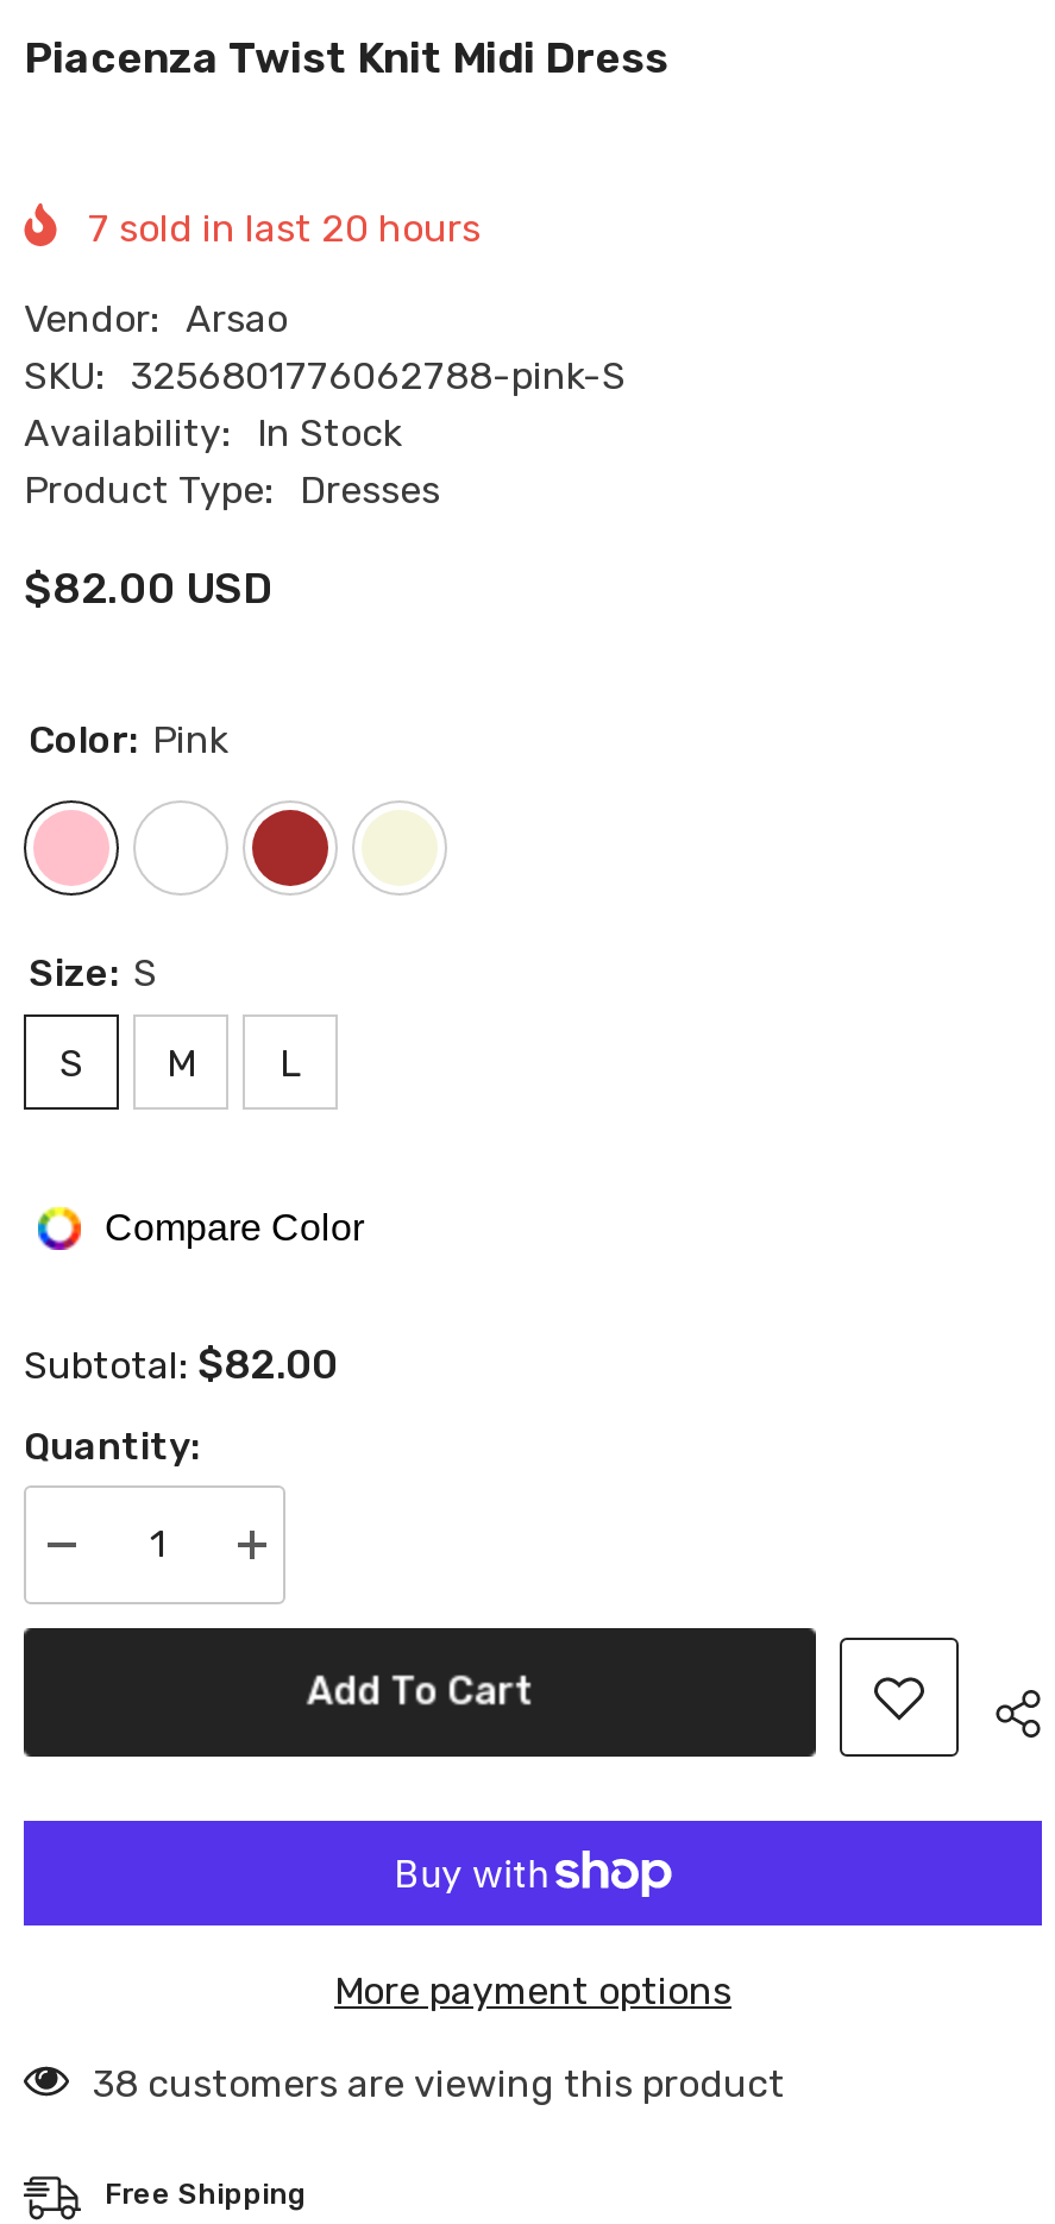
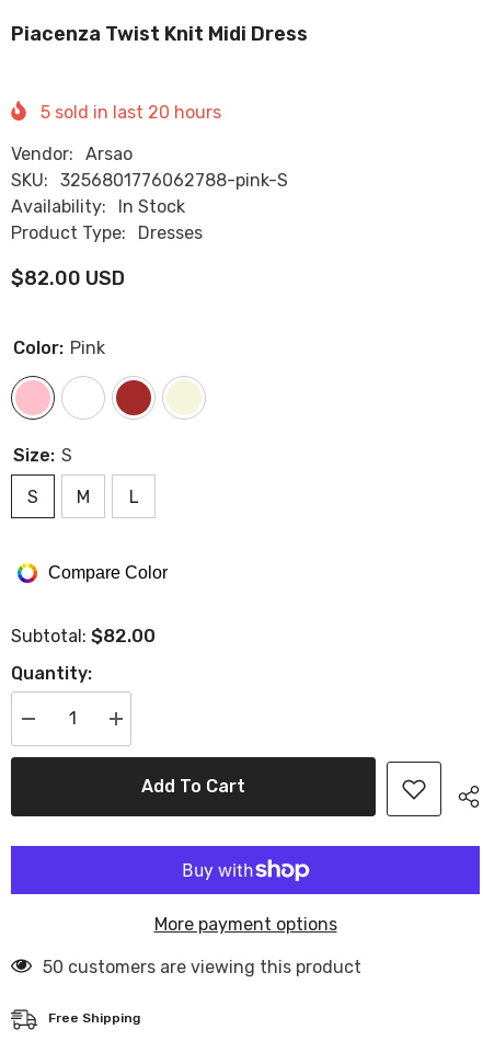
[88,205,481,250] 7 sold in last 20 hours -> [41,102,221,123] 5 sold in last 20 hours
[93,2061,785,2106] 38 customers are viewing this product -> [43,956,361,977] 50 customers are viewing this product

